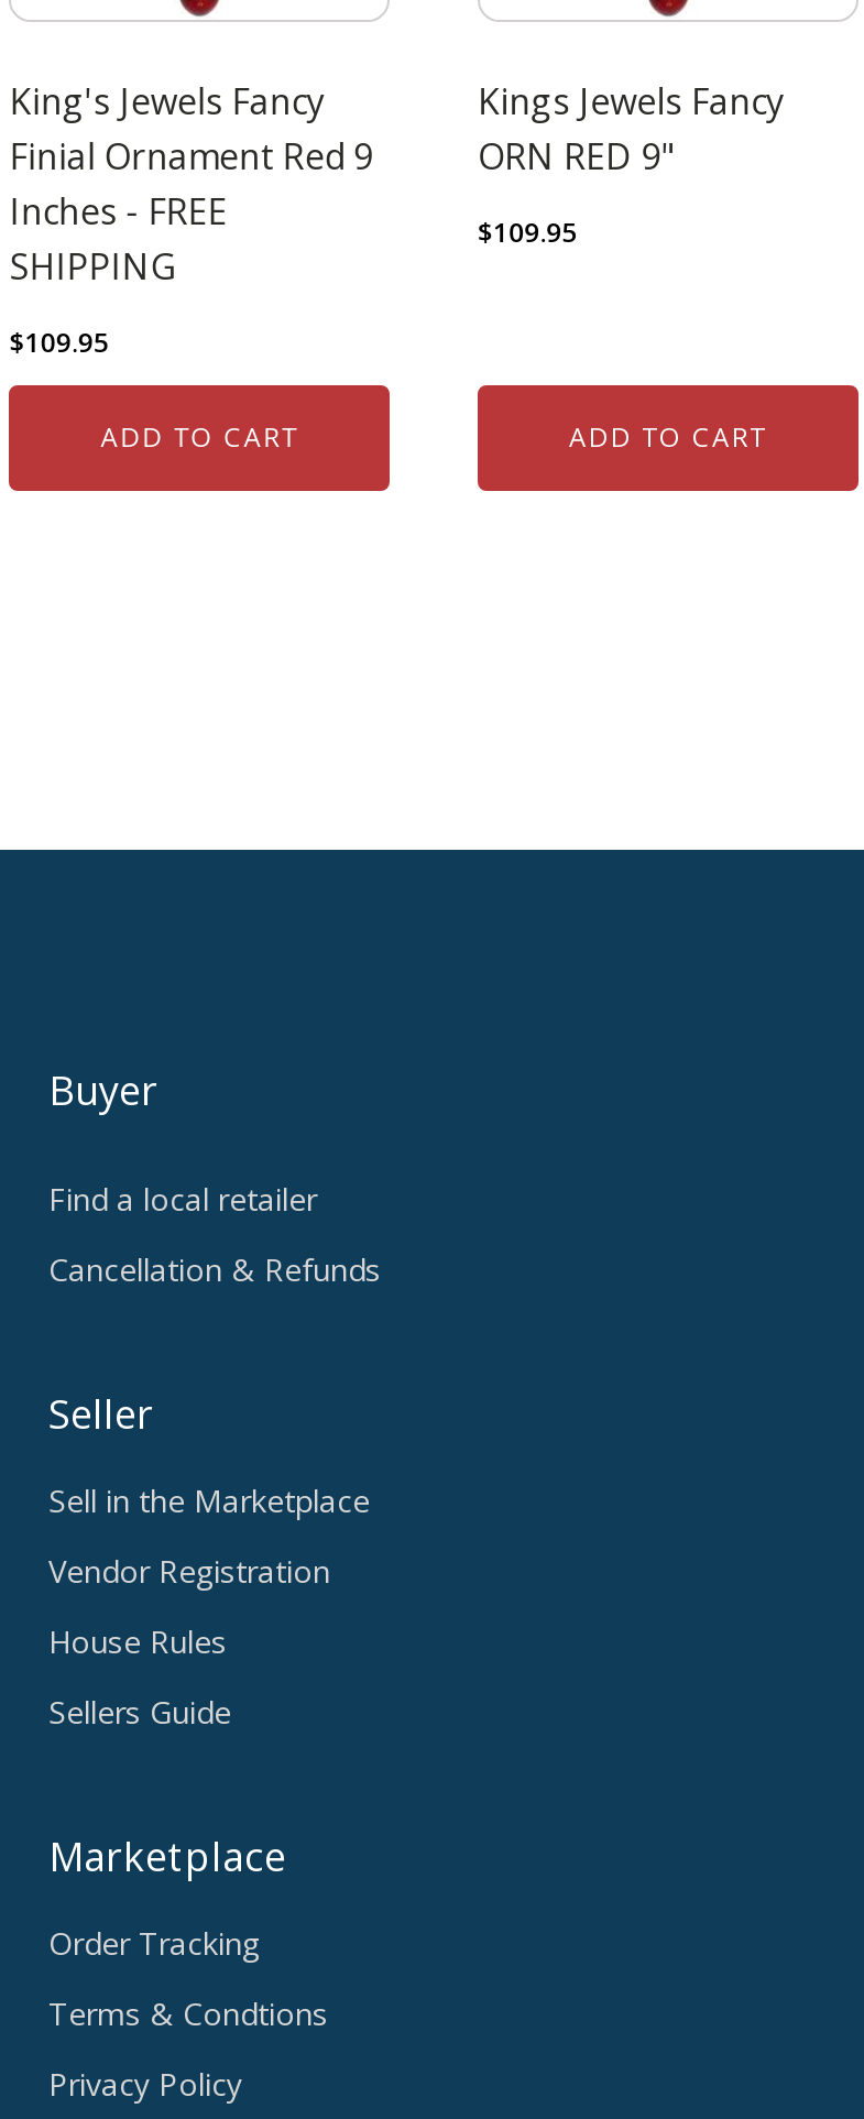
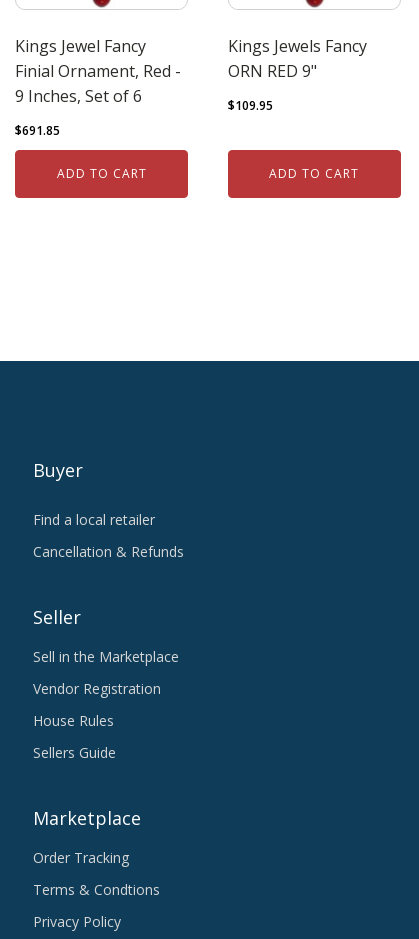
[10,77,373,291] King's Jewels Fancy | Finial Ornament Red 9 | Inches - FREE | SHIPPING -> [15,35,181,107] Kings Jewel Fancy | Finial Ornament, Red - | 9 Inches, Set of 6
[10,324,109,361] $109.95 -> [15,122,60,139] $691.85

